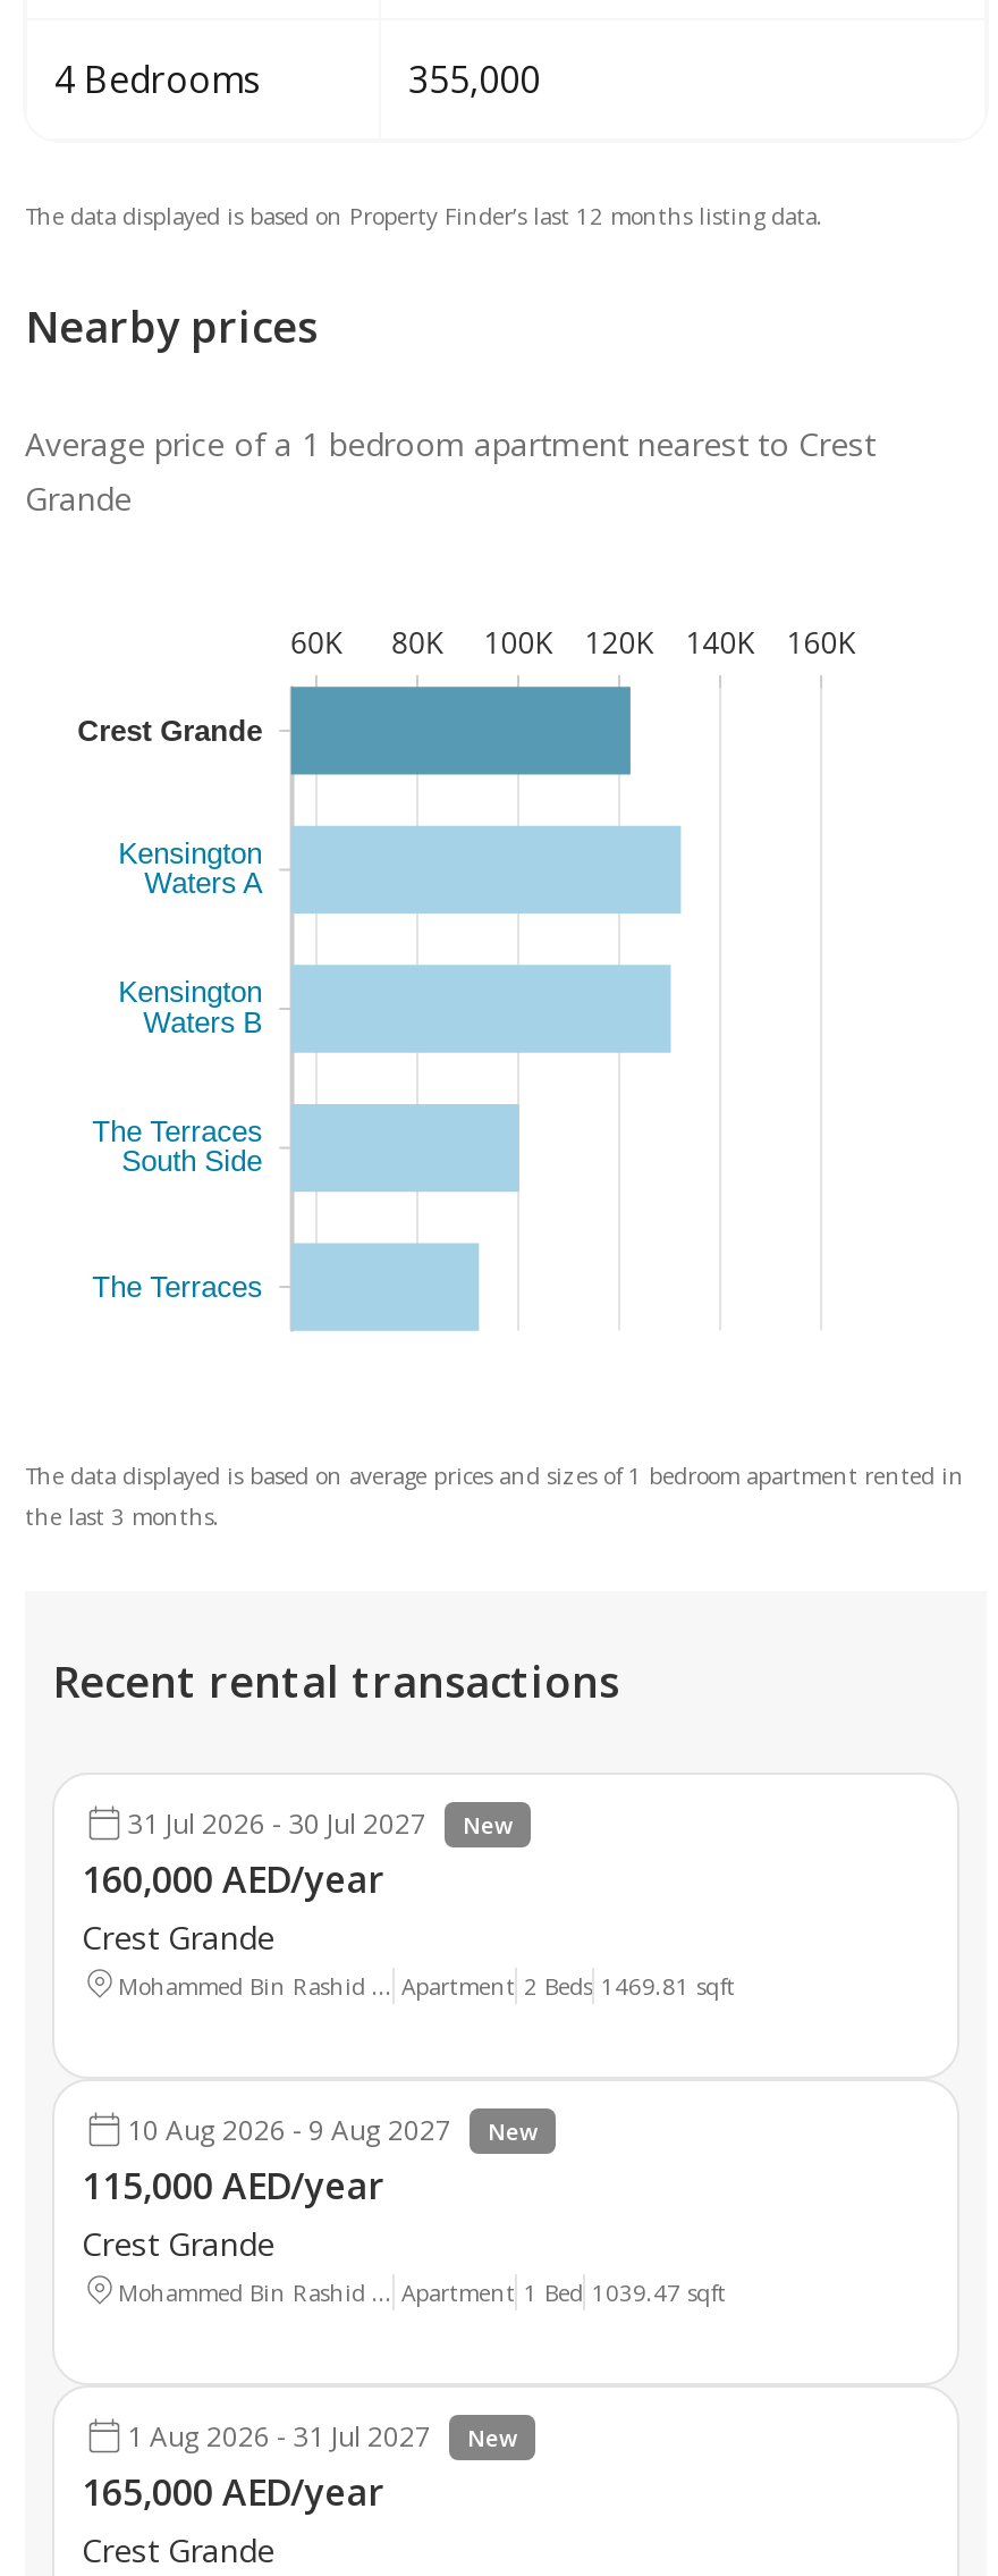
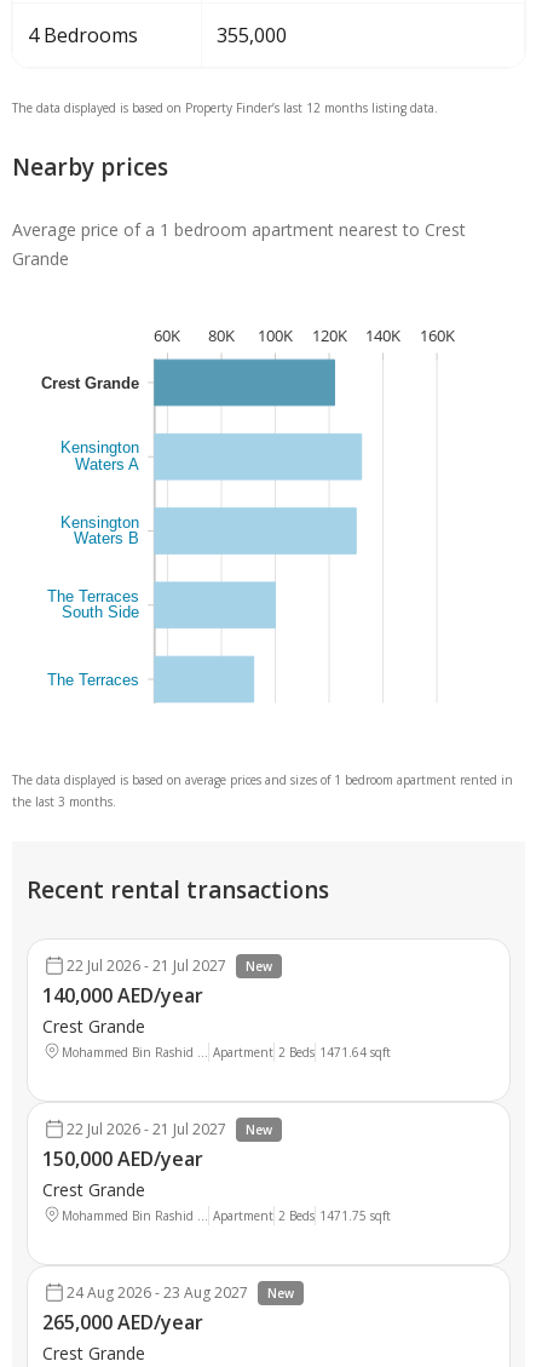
[127,1803,513,1842] 31 Jul 2026 - 30 Jul 2027 New -> [67,955,272,975] 22 Jul 2026 - 21 Jul 2027 New
[82,1853,383,1903] 160,000 AED/year -> [42,981,203,1008] 140,000 AED/year
[118,1969,735,2001] Mohammed Bin Rashid ... Apartment 2 Beds 1469.81 sqft -> [62,1043,391,1060] Mohammed Bin Rashid ... Apartment 2 Beds 1471.64 sqft
[127,2110,538,2148] 10 Aug 2026 - 9 Aug 2027 New -> [67,1118,272,1139] 22 Jul 2026 - 21 Jul 2027 New
[82,2160,383,2209] 115,000 AED/year -> [42,1145,203,1171] 150,000 AED/year
[118,2275,726,2307] Mohammed Bin Rashid ... Apartment 1 Bed 1039.47 sqft -> [62,1207,391,1224] Mohammed Bin Rashid ... Apartment 2 Beds 1471.75 sqft
[127,2416,517,2455] 1 Aug 2026 - 31 Jul 2027 New -> [67,1282,294,1302] 24 Aug 2026 - 23 Aug 2027 New
[82,2466,383,2516] 165,000 AED/year -> [42,1308,203,1335] 265,000 AED/year

